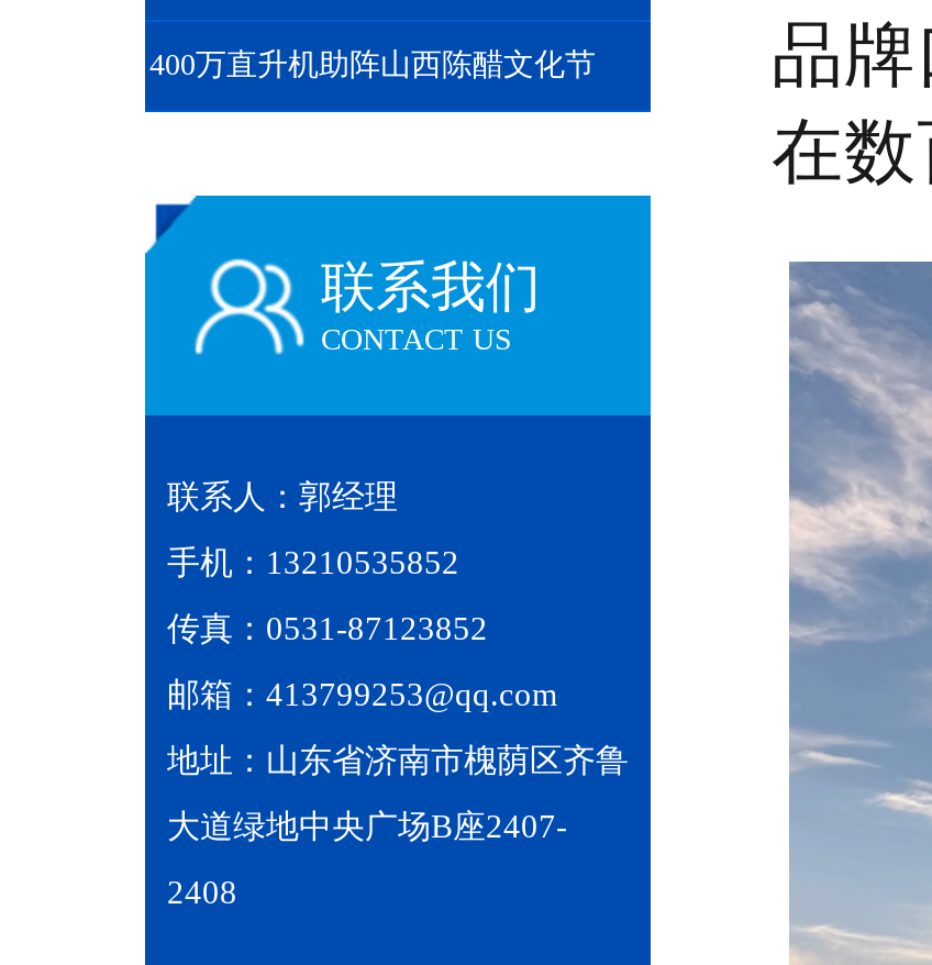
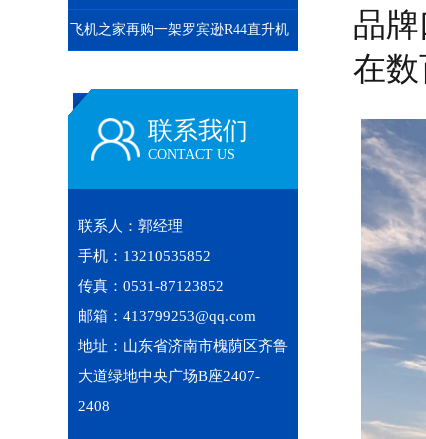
[149,48,596,81] 400万直升机助阵山西陈醋文化节 -> [70,22,289,37] 飞机之家再购一架罗宾逊R44直升机

